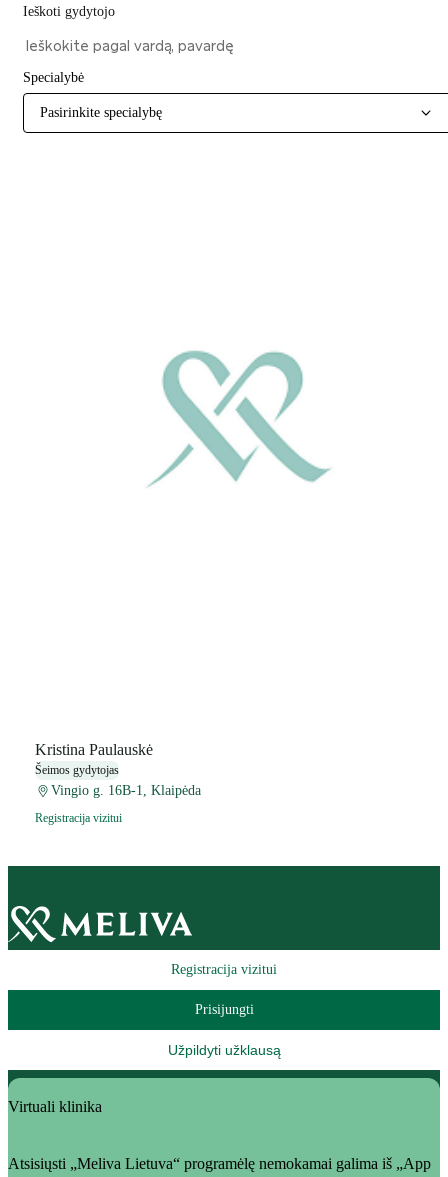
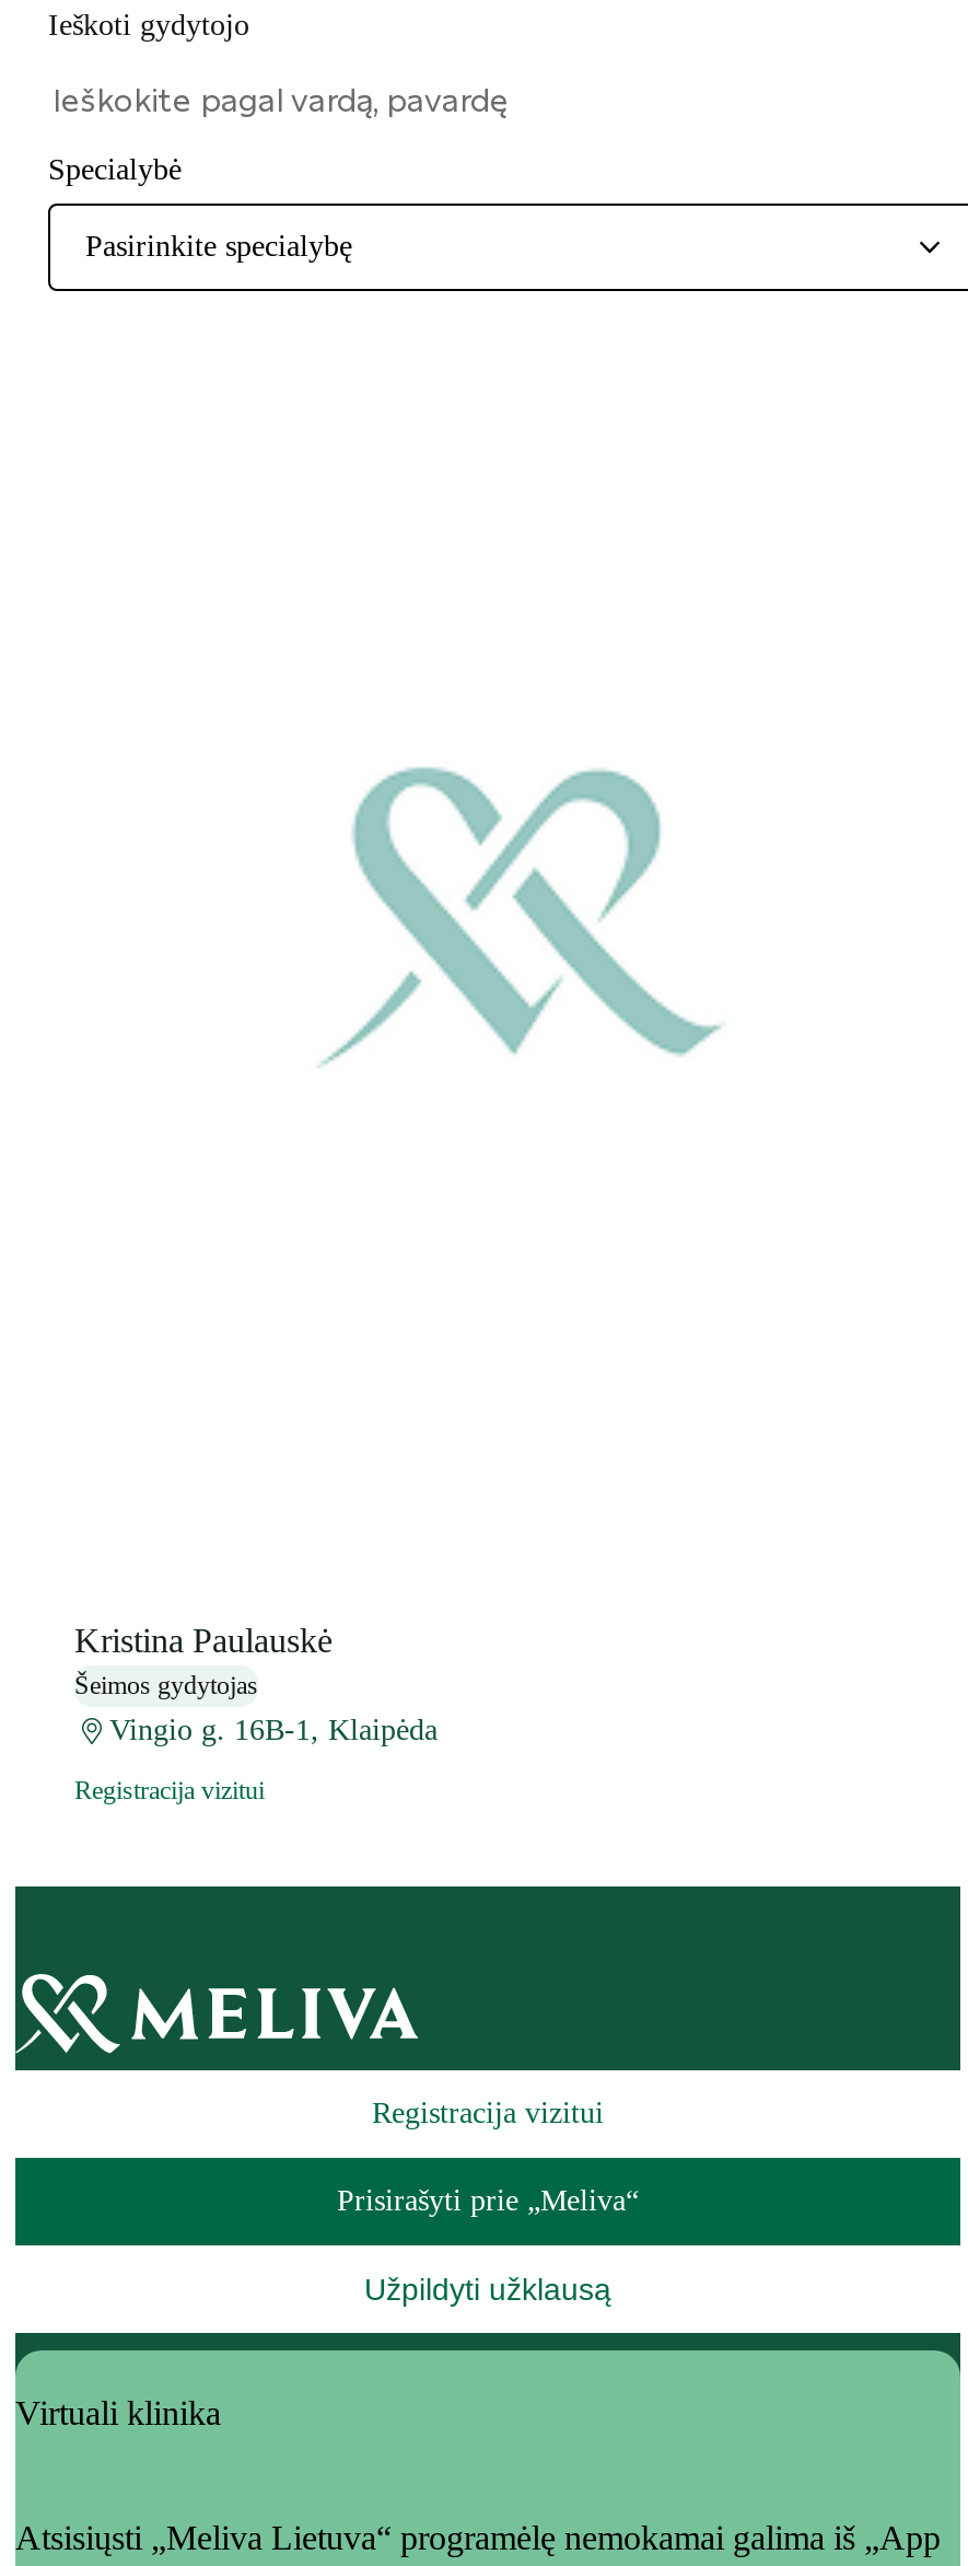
[194,1002,253,1017] Prisijungti -> [337,2183,639,2216] Prisirašyti prie „Meliva“

